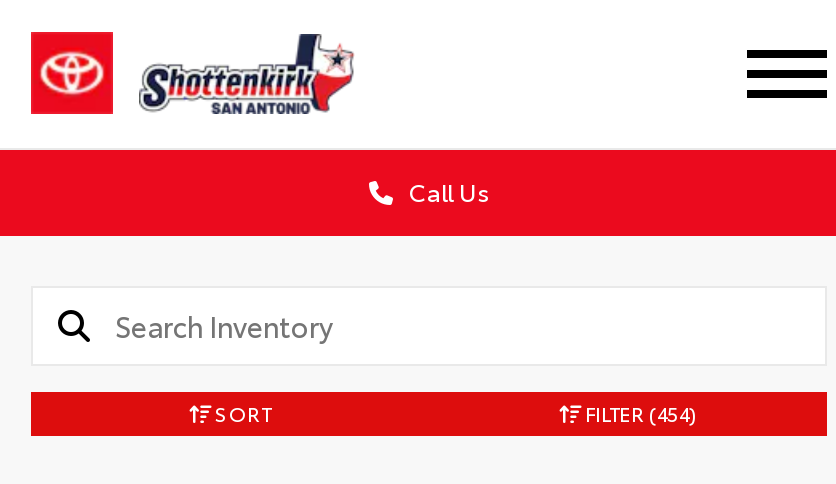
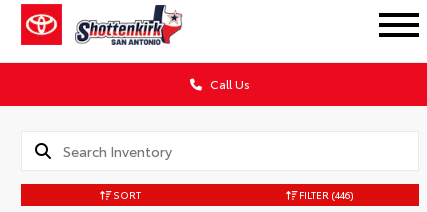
[581,398,697,428] FILTER (454) -> [296,187,353,202] FILTER (446)

